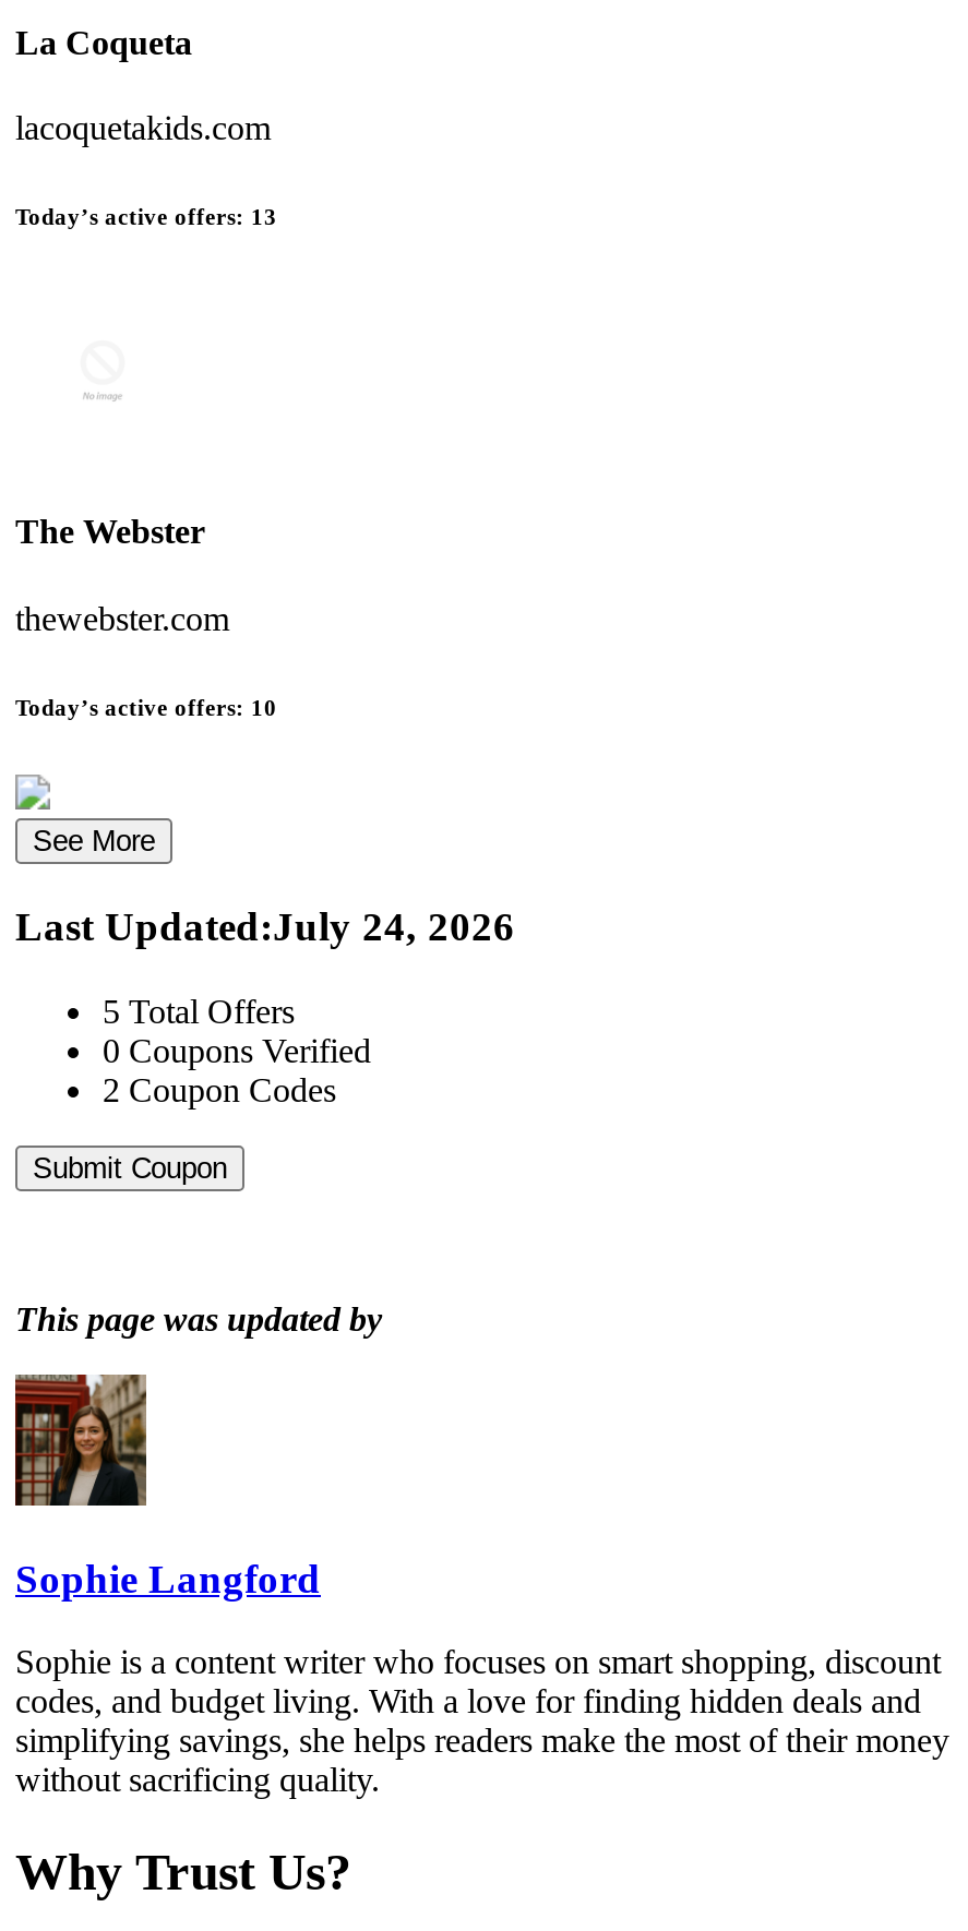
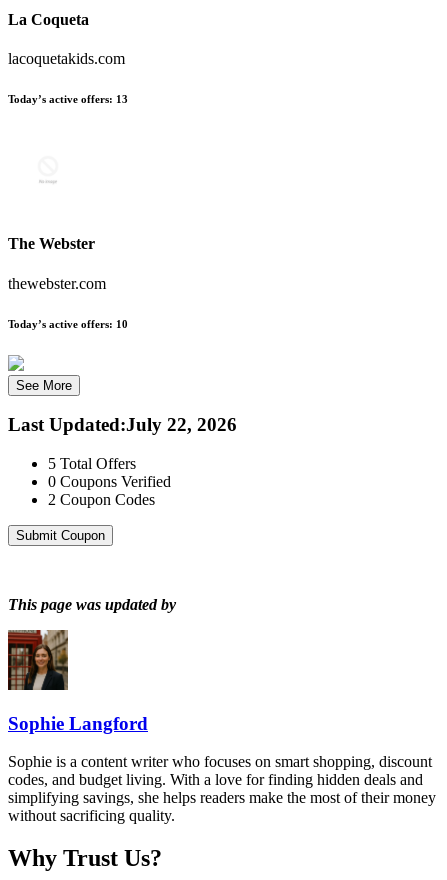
[15,904,515,950] Last Updated:July 24, 2026 -> [8,414,237,435] Last Updated:July 22, 2026

